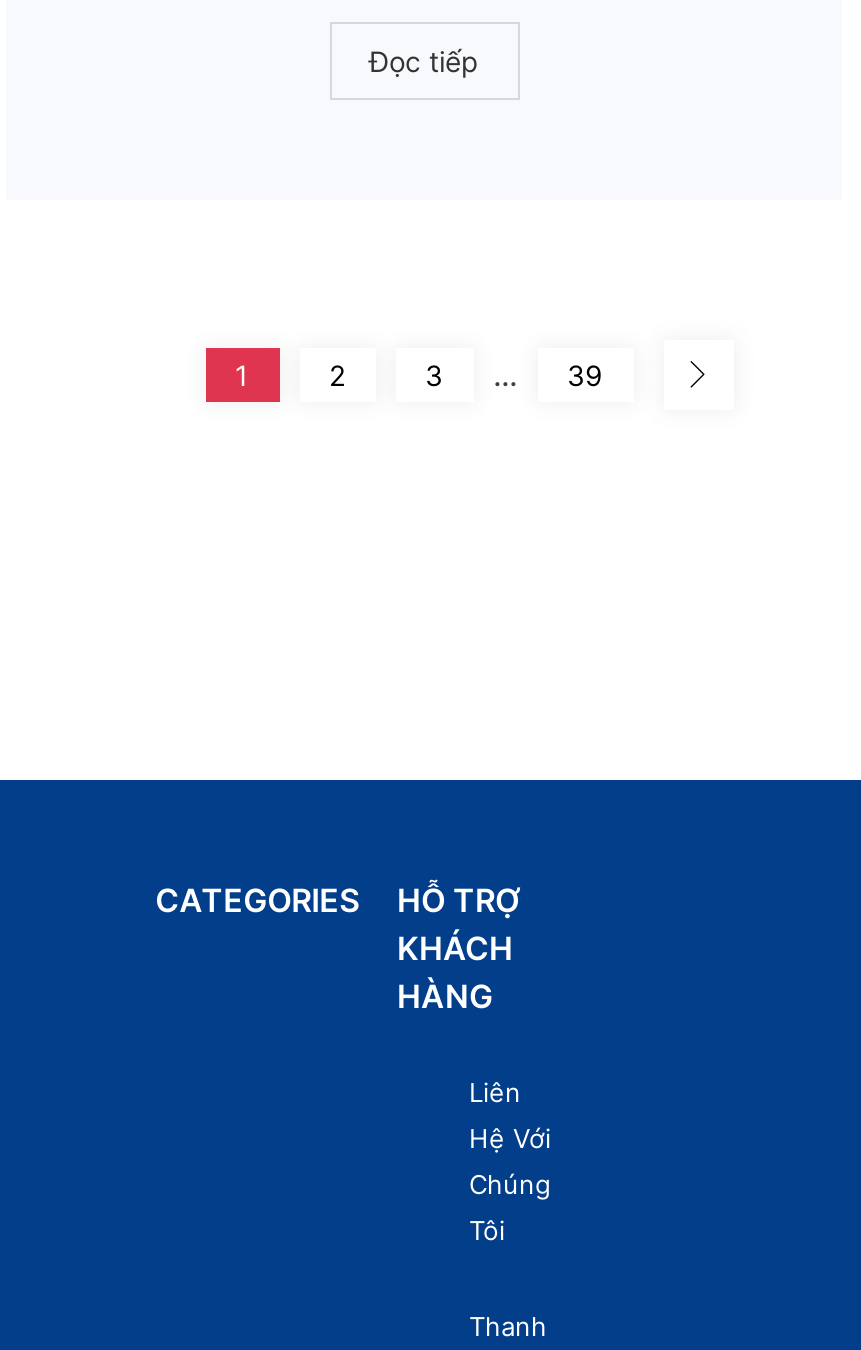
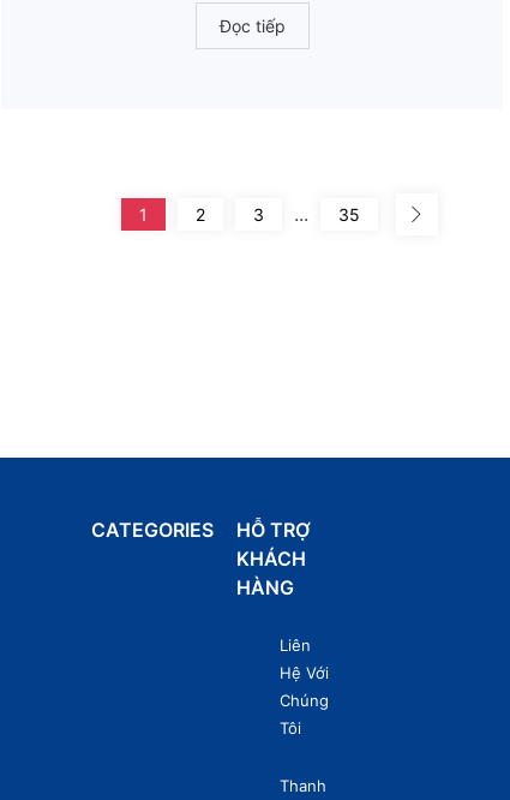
[567,358,603,392] 39 -> [338,204,359,225] 35

